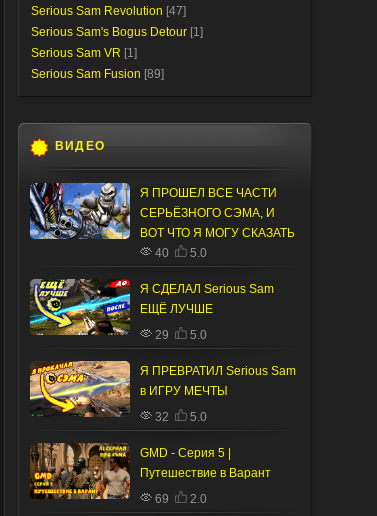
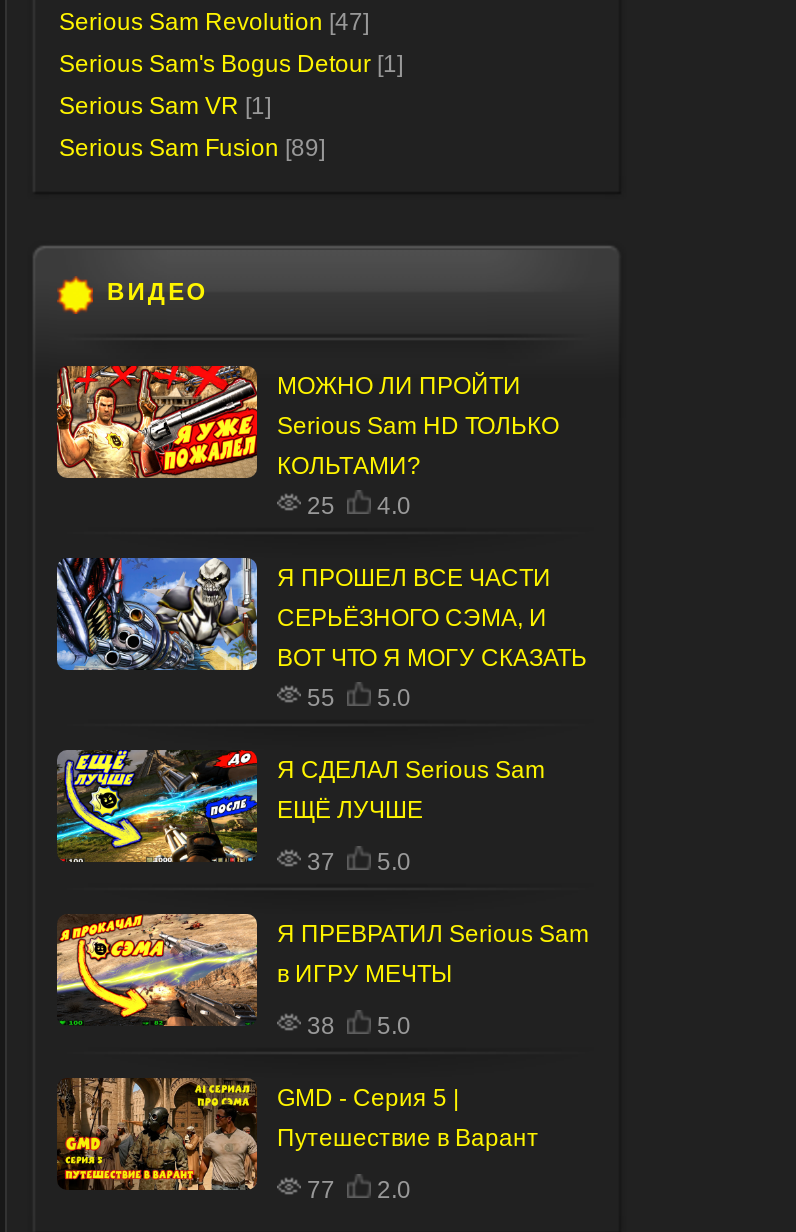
none -> [55,364,559,520] [image] | МОЖНО ЛИ ПРОЙТИ | Serious Sam HD ТОЛЬКО | КОЛЬТАМИ? | 25 | 4.0
[155,246,207,260] 40 5.0 -> [307,684,411,712] 55 5.0
[155,328,207,342] 29 5.0 -> [307,848,411,876] 37 5.0
[155,410,207,424] 32 5.0 -> [307,1012,411,1040] 38 5.0
[155,492,207,506] 69 2.0 -> [307,1176,411,1204] 77 2.0

